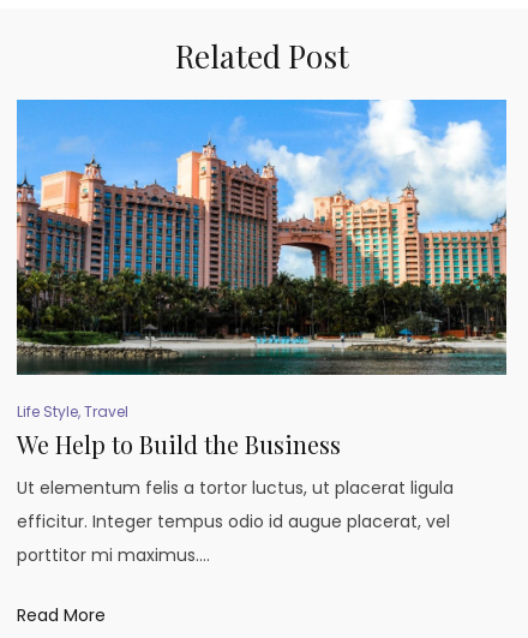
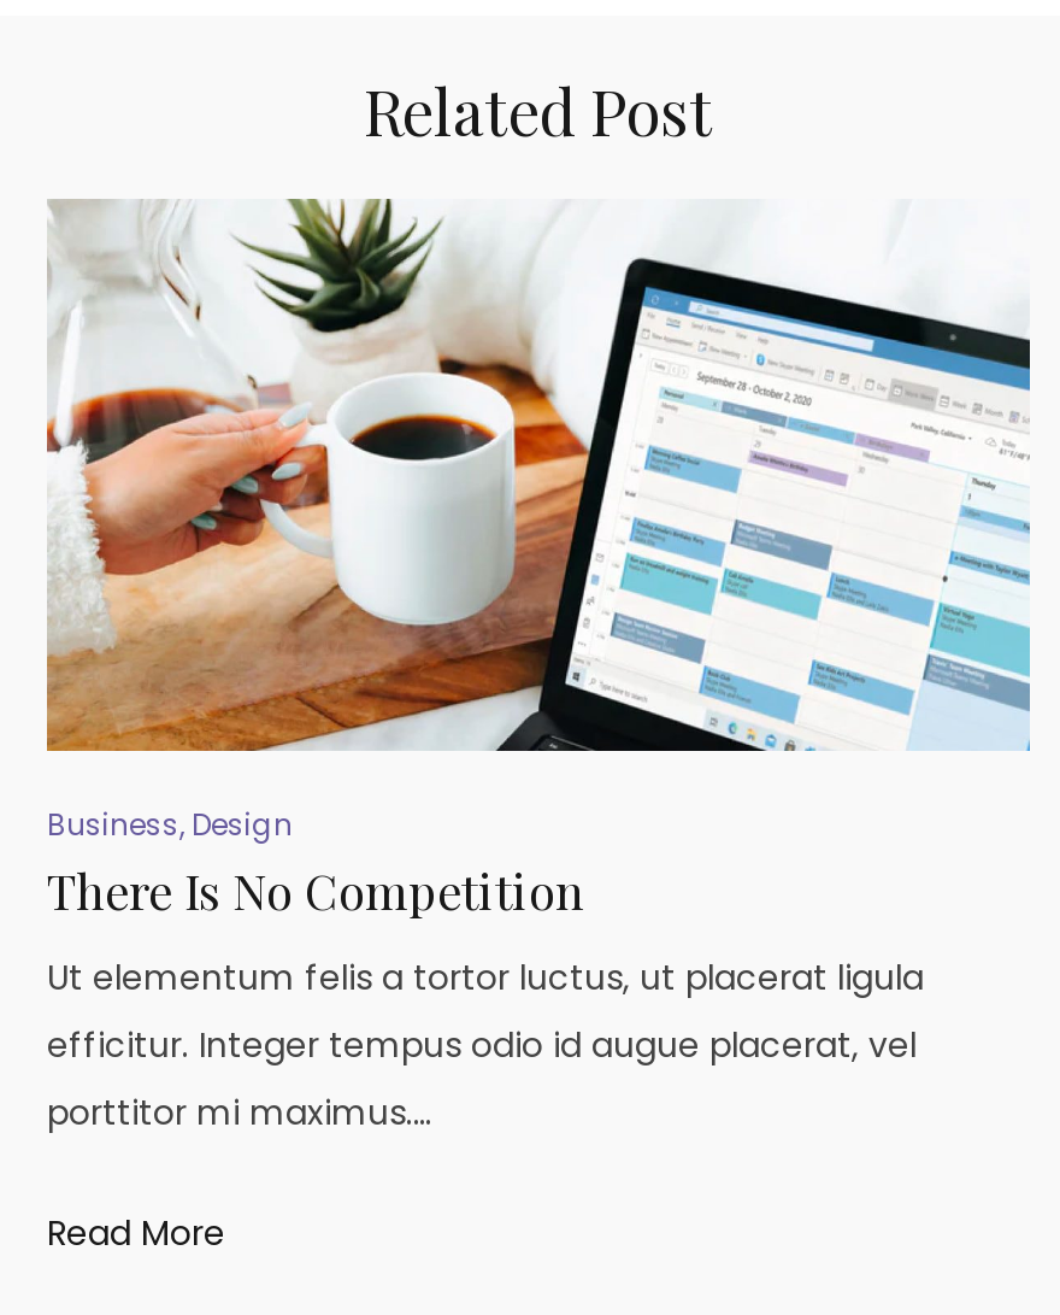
[16,99,508,461] [image] | Life Style, Travel | We Help to Build the Business -> [45,196,1032,923] [image] | Business, Design | There Is No Competition

